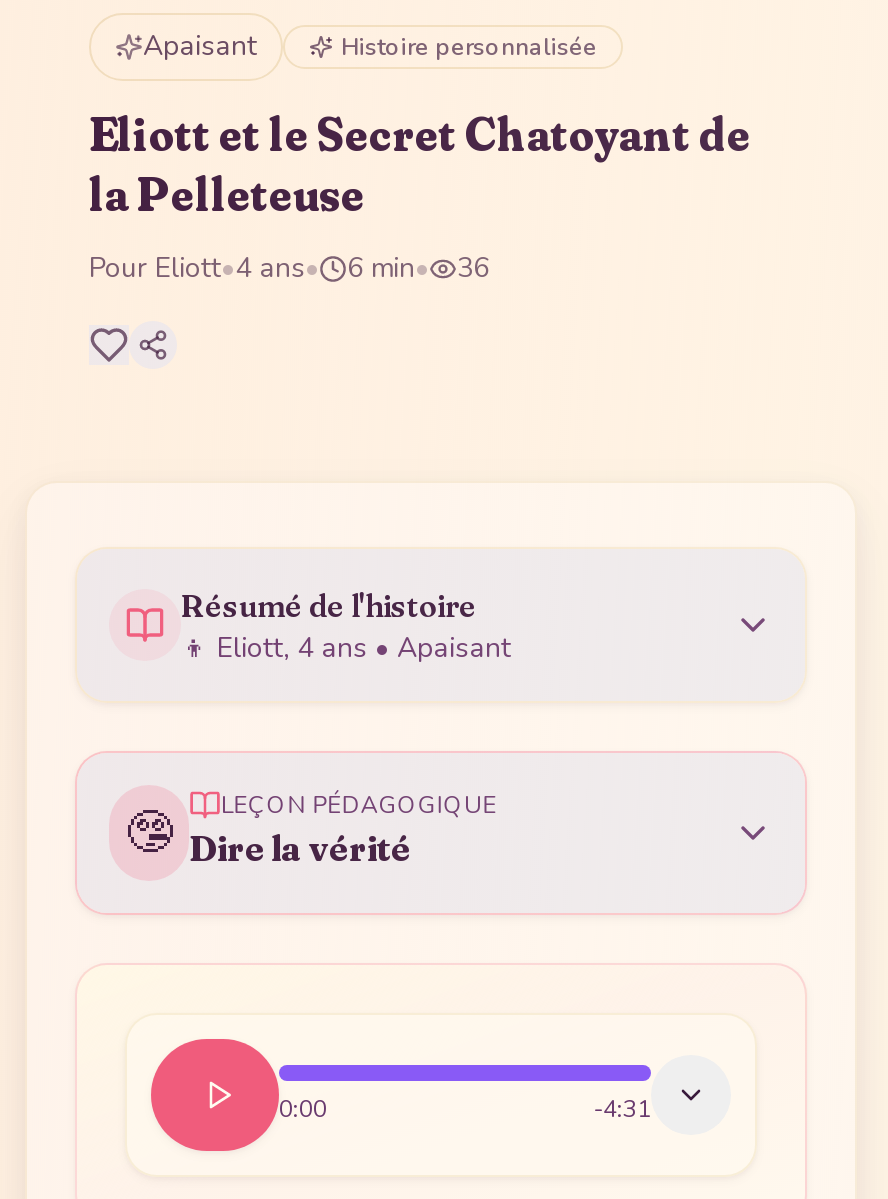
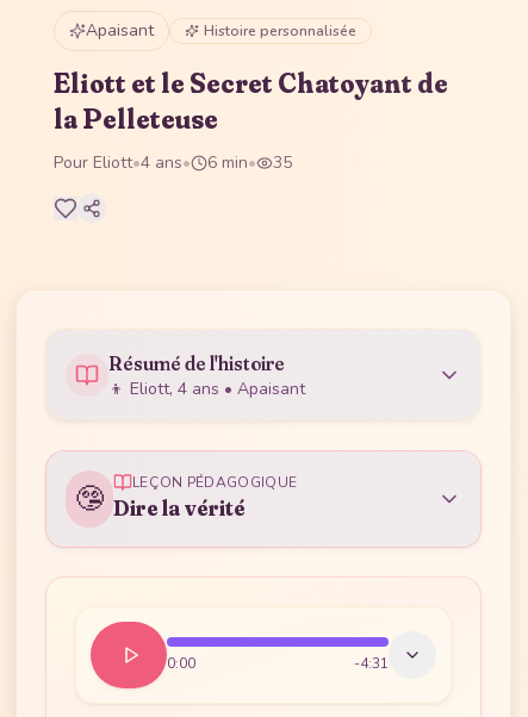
[89,249,489,287] Pour Eliott•4 ans• 6 min• 36 -> [54,151,292,174] Pour Eliott•4 ans• 6 min• 35

